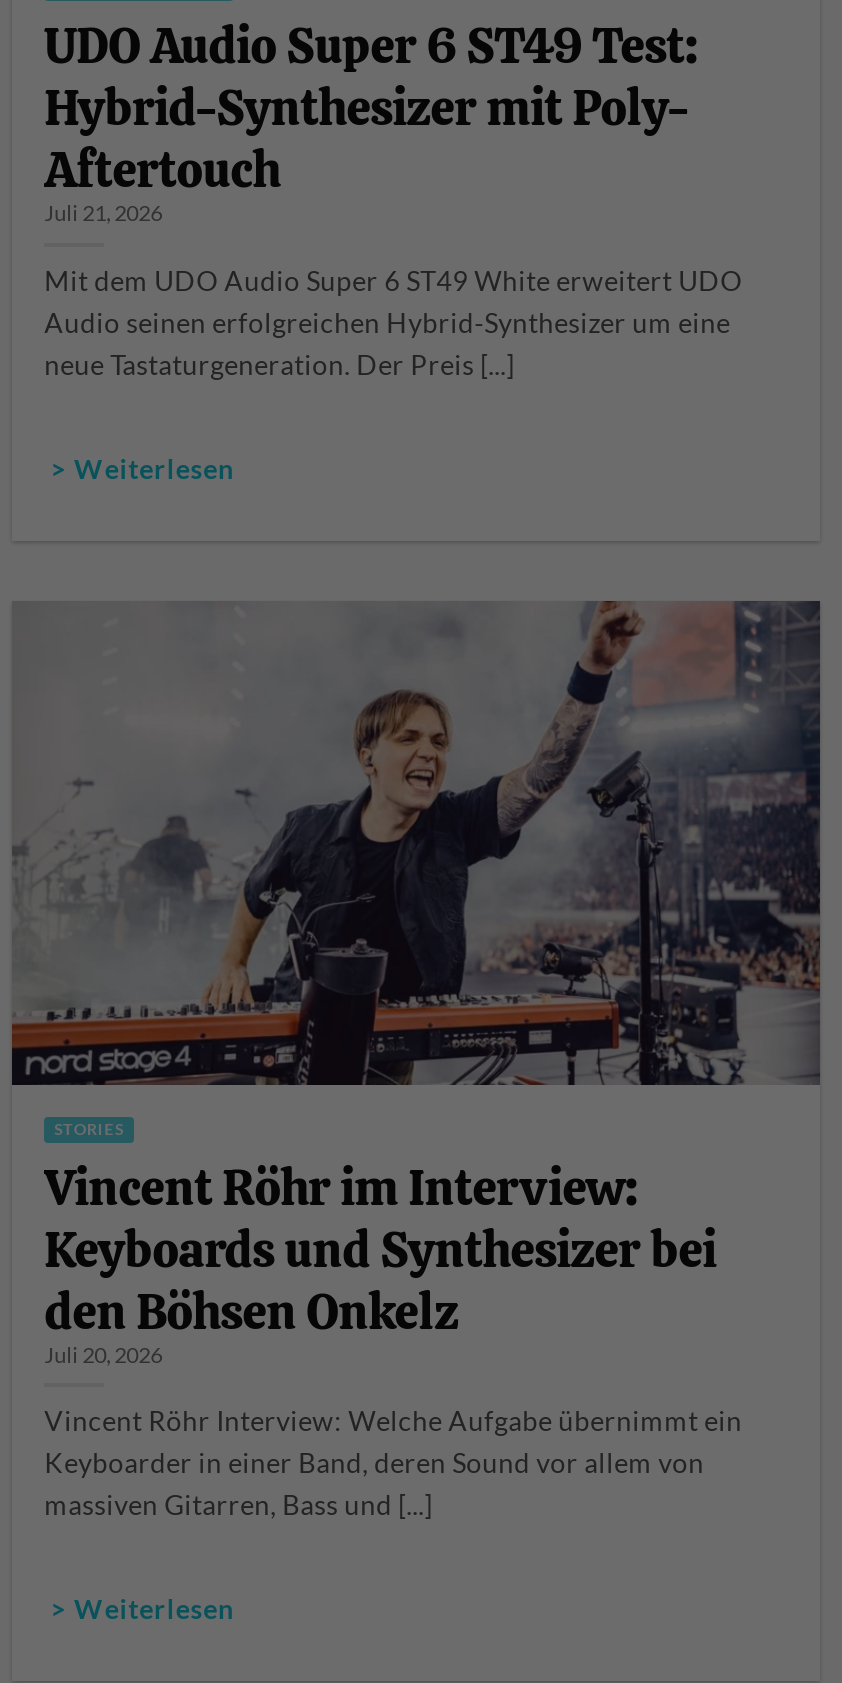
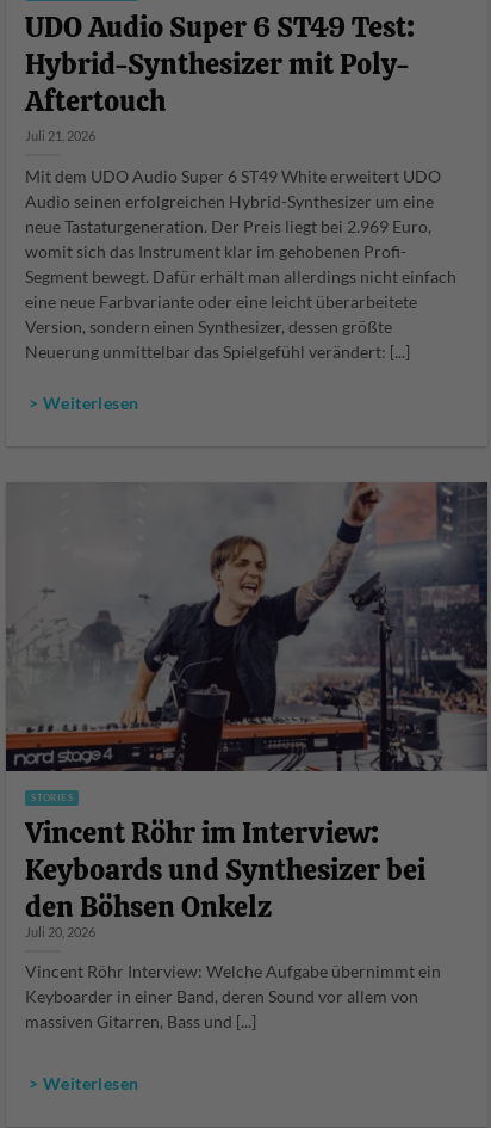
[44,348,514,380] neue Tastaturgeneration. Der Preis [...] -> [25,217,457,361] neue Tastaturgeneration. Der Preis liegt bei 2.969 Euro, | womit sich das Instrument klar im gehobenen Profi- | Segment bewegt. Dafür erhält man allerdings nicht einfach | eine neue Farbvariante oder eine leicht überarbeitete | Version, sondern einen Synthesizer, dessen größte | Neuerung unmittelbar das Spielgefühl verändert: [...]

